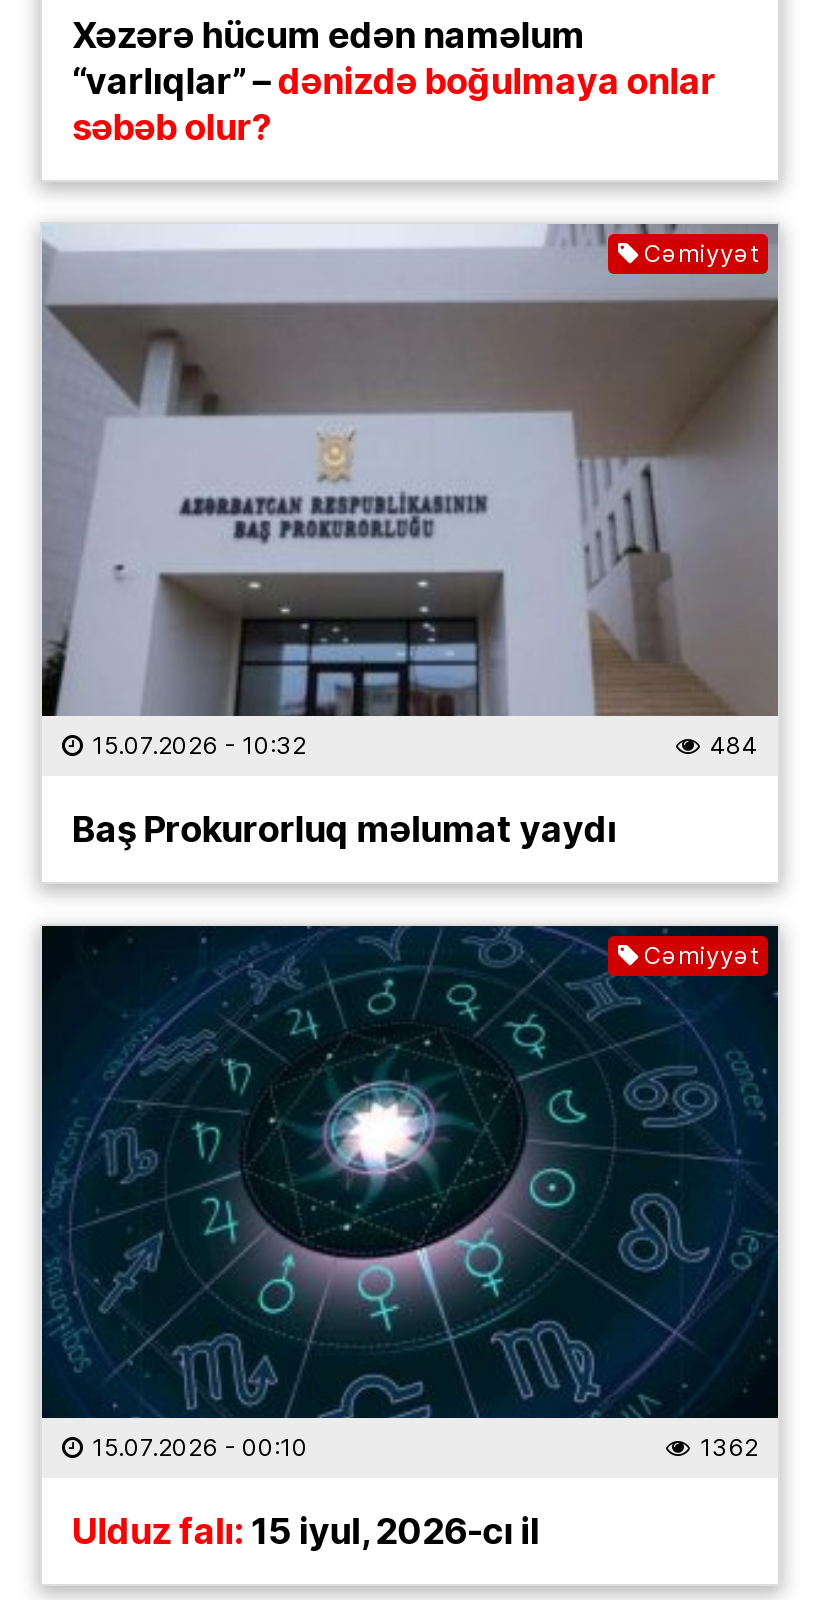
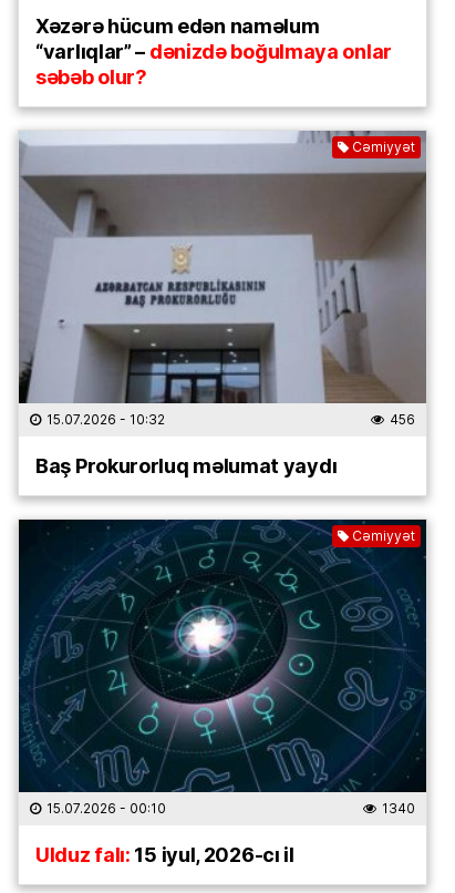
[710,728,758,762] 484 -> [390,410,415,429] 456
[700,1430,758,1464] 1362 -> [382,799,415,818] 1340

